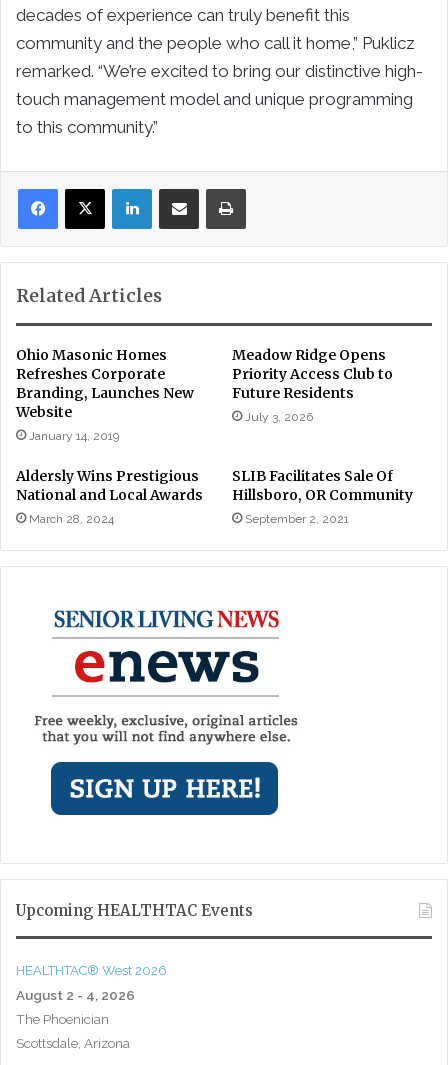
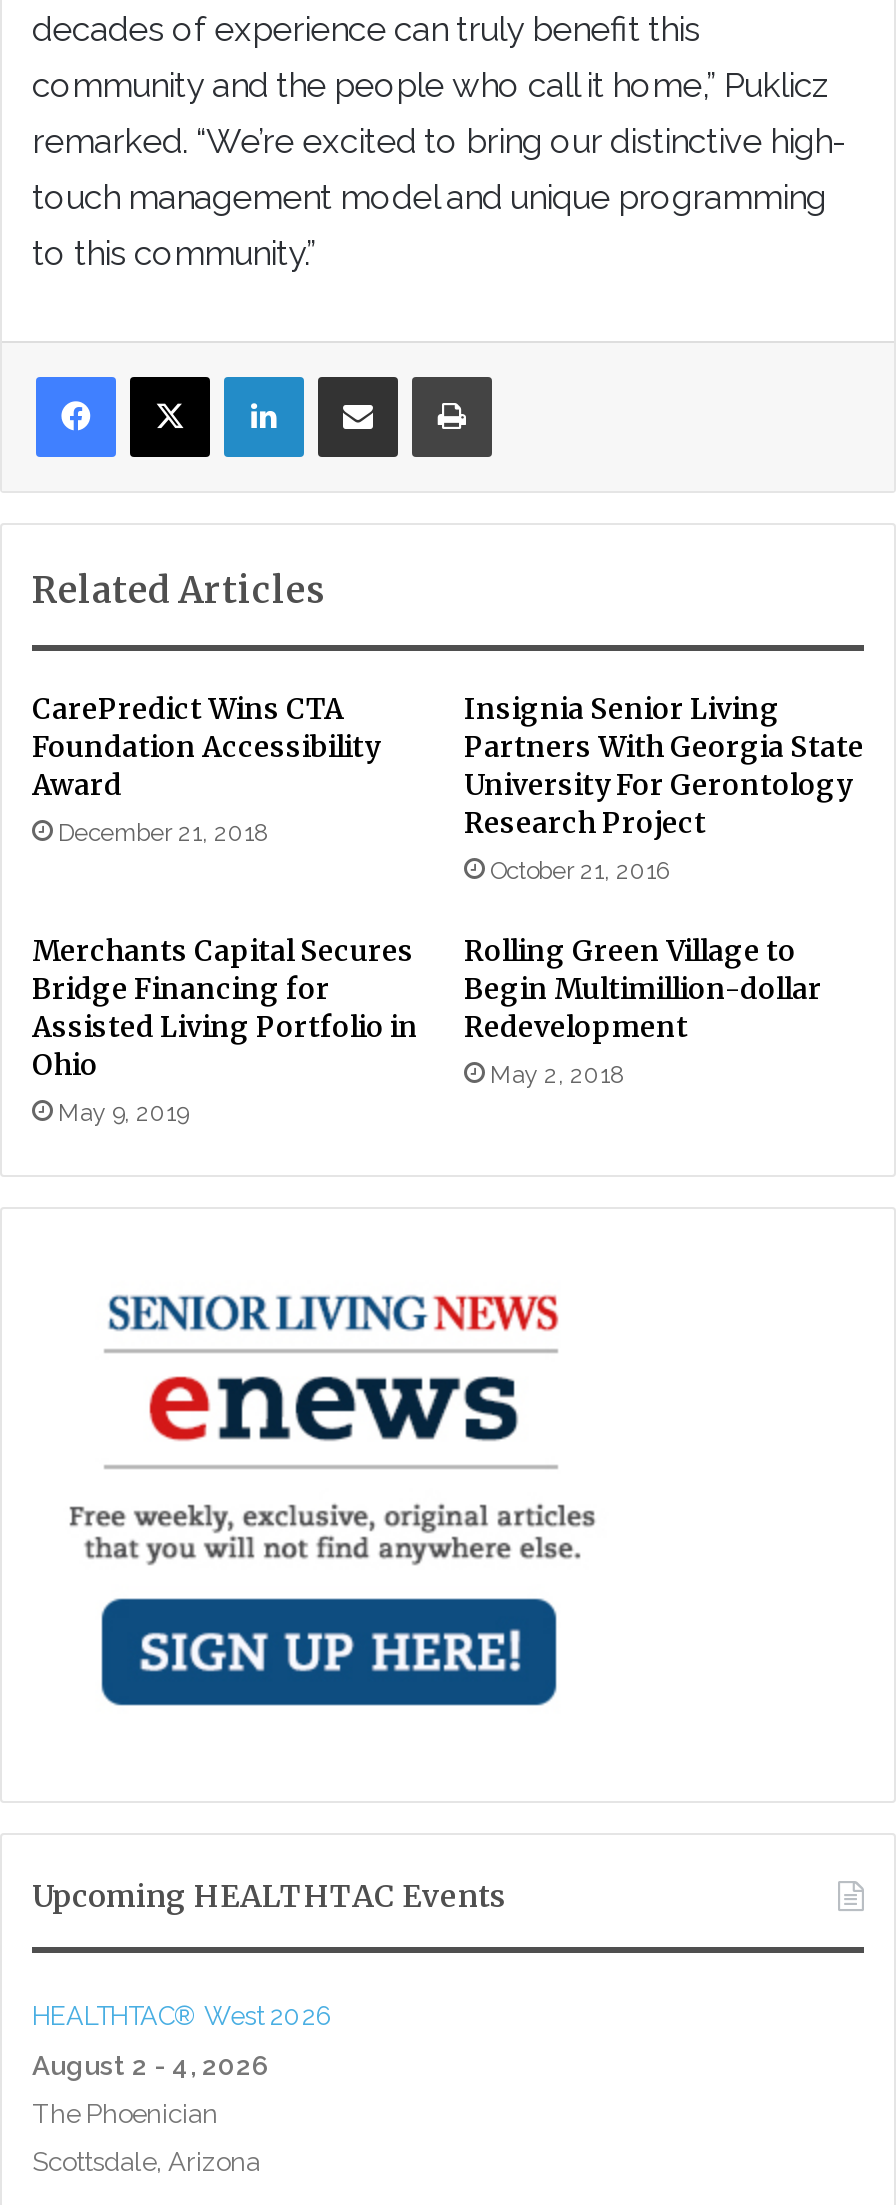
[16,346,194,443] Ohio Masonic Homes | Refreshes Corporate | Branding, Launches New | Website | January 14, 2019 -> [32,690,380,846] CarePredict Wins CTA | Foundation Accessibility | Award | December 21, 2018
[232,346,393,424] Meadow Ridge Opens | Priority Access Club to | Future Residents | July 3, 2026 -> [464,690,864,884] Insignia Senior Living | Partners With Georgia State | University For Gerontology | Research Project | October 21, 2016
[16,467,203,526] Aldersly Wins Prestigious | National and Local Awards | March 28, 2024 -> [32,932,418,1126] Merchants Capital Secures | Bridge Financing for | Assisted Living Portfolio in | Ohio | May 9, 2019
[232,467,413,526] SLIB Facilitates Sale Of | Hillsboro, OR Community | September 2, 2021 -> [464,932,822,1088] Rolling Green Village to | Begin Multimillion-dollar | Redevelopment | May 2, 2018

